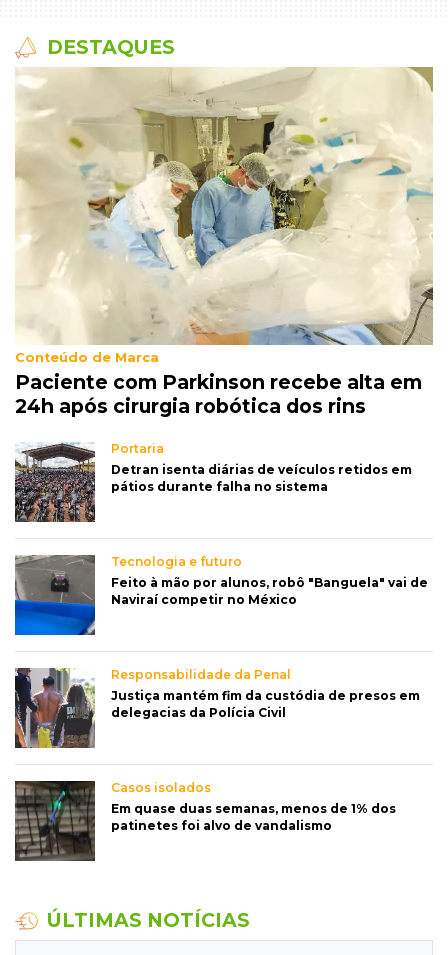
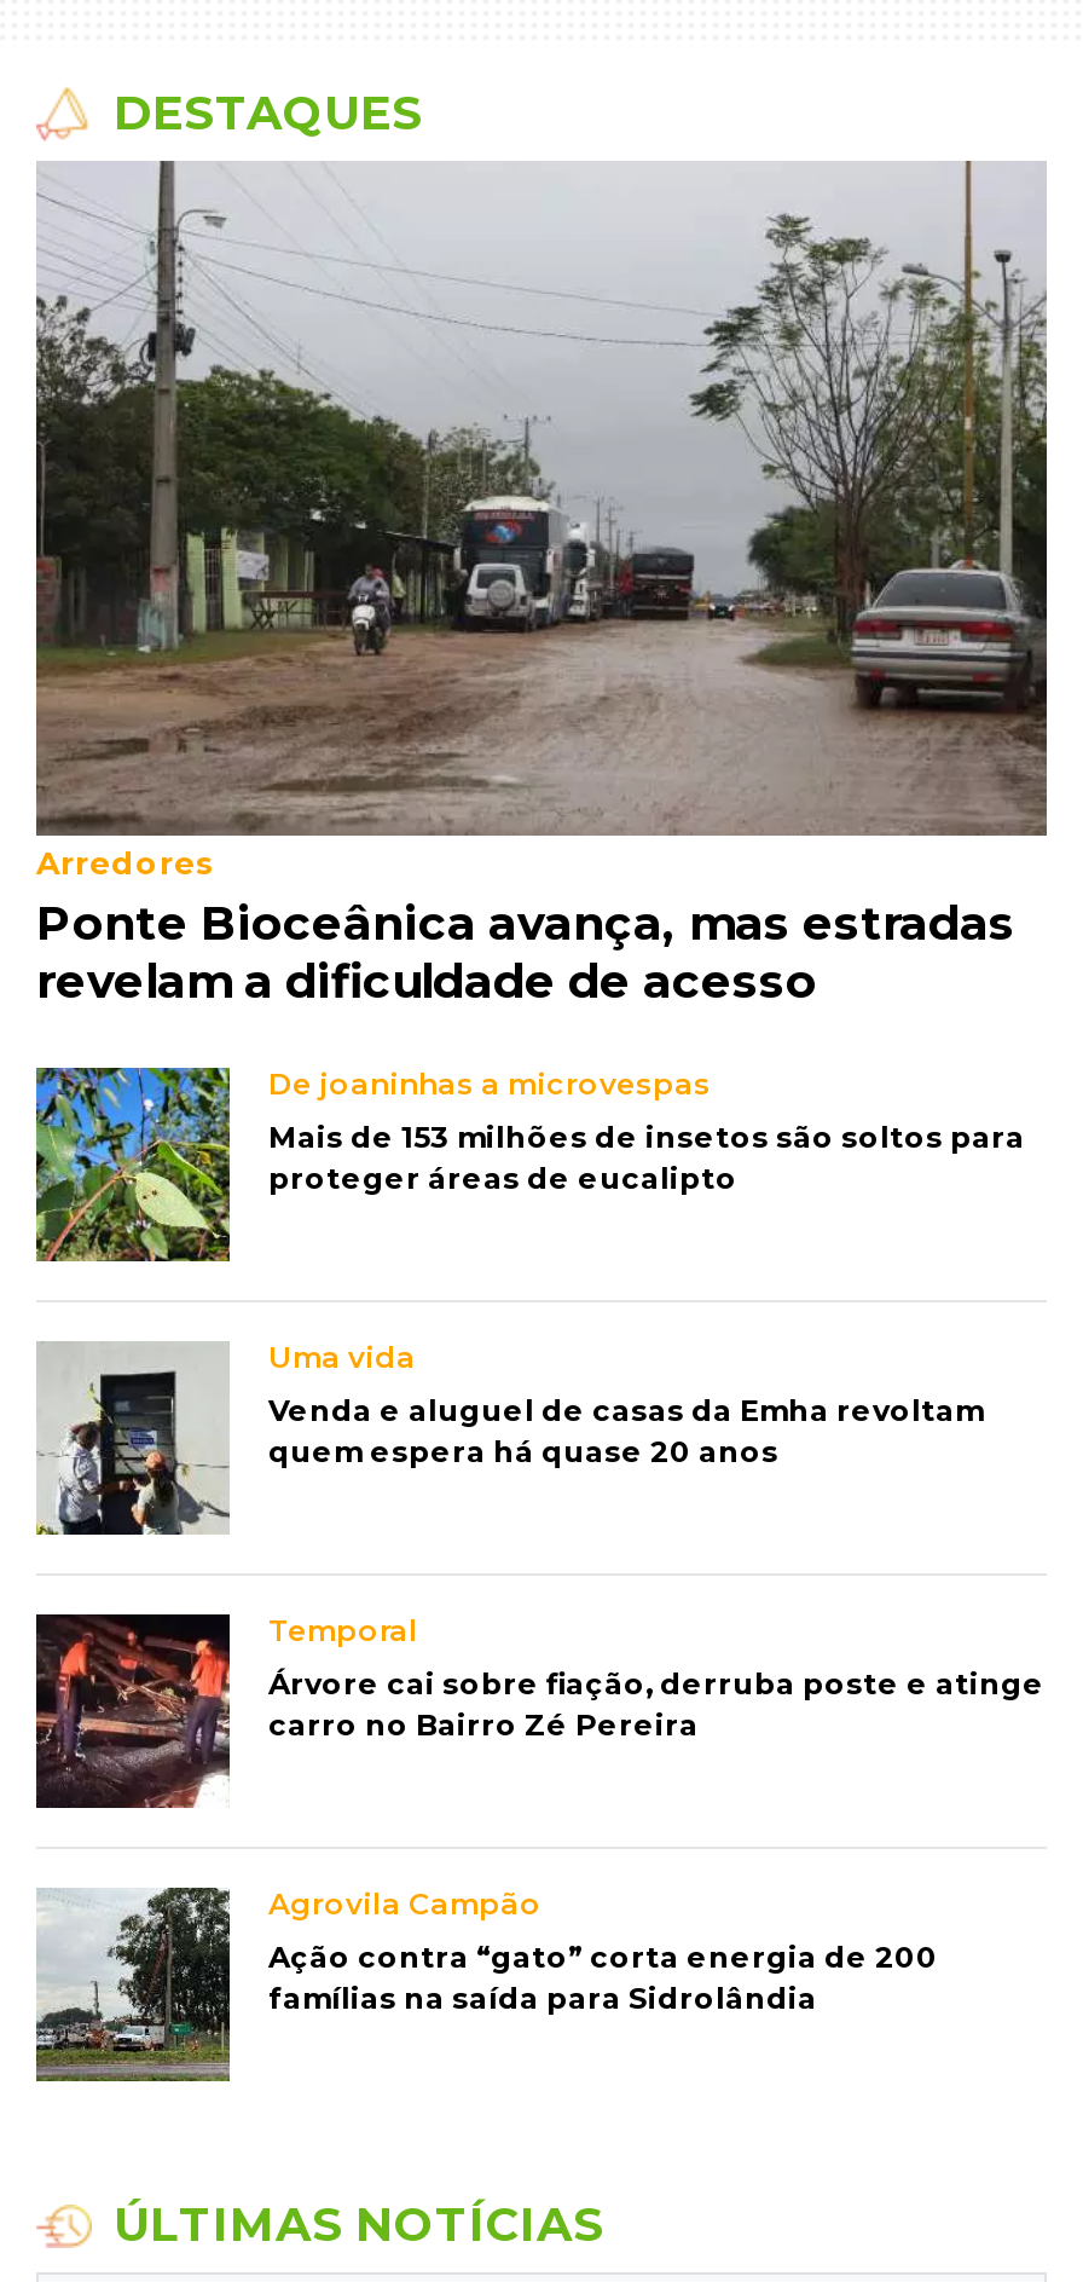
[15,67,433,418] [image] | Conteúdo de Marca | Paciente com Parkinson recebe alta em | 24h após cirurgia robótica dos rins -> [34,160,1049,1011] [image] | Arredores | Ponte Bioceânica avança, mas estradas | revelam a dificuldade de acesso
[14,441,412,523] [image] | Portaria | Detran isenta diárias de veículos retidos em | pátios durante falha no sistema -> [34,1064,1025,1265] [image] | De joaninhas a microvespas | Mais de 153 milhões de insetos são soltos para | proteger áreas de eucalipto
[14,554,428,636] [image] | Tecnologia e futuro | Feito à mão por alunos, robô "Banguela" vai de | Naviraí competir no México -> [34,1339,984,1538] [image] | Uma vida | Venda e aluguel de casas da Emha revoltam | quem espera há quase 20 anos
[14,667,420,749] [image] | Responsabilidade da Penal | Justiça mantém fim da custódia de presos em | delegacias da Polícia Civil -> [34,1611,1044,1809] [image] | Temporal | Árvore cai sobre fiação, derruba poste e atinge | carro no Bairro Zé Pereira
[14,780,396,862] [image] | Casos isolados | Em quase duas semanas, menos de 1% dos | patinetes foi alvo de vandalismo -> [36,1886,938,2082] [image] | Agrovila Campão | Ação contra “gato” corta energia de 200 | famílias na saída para Sidrolândia

